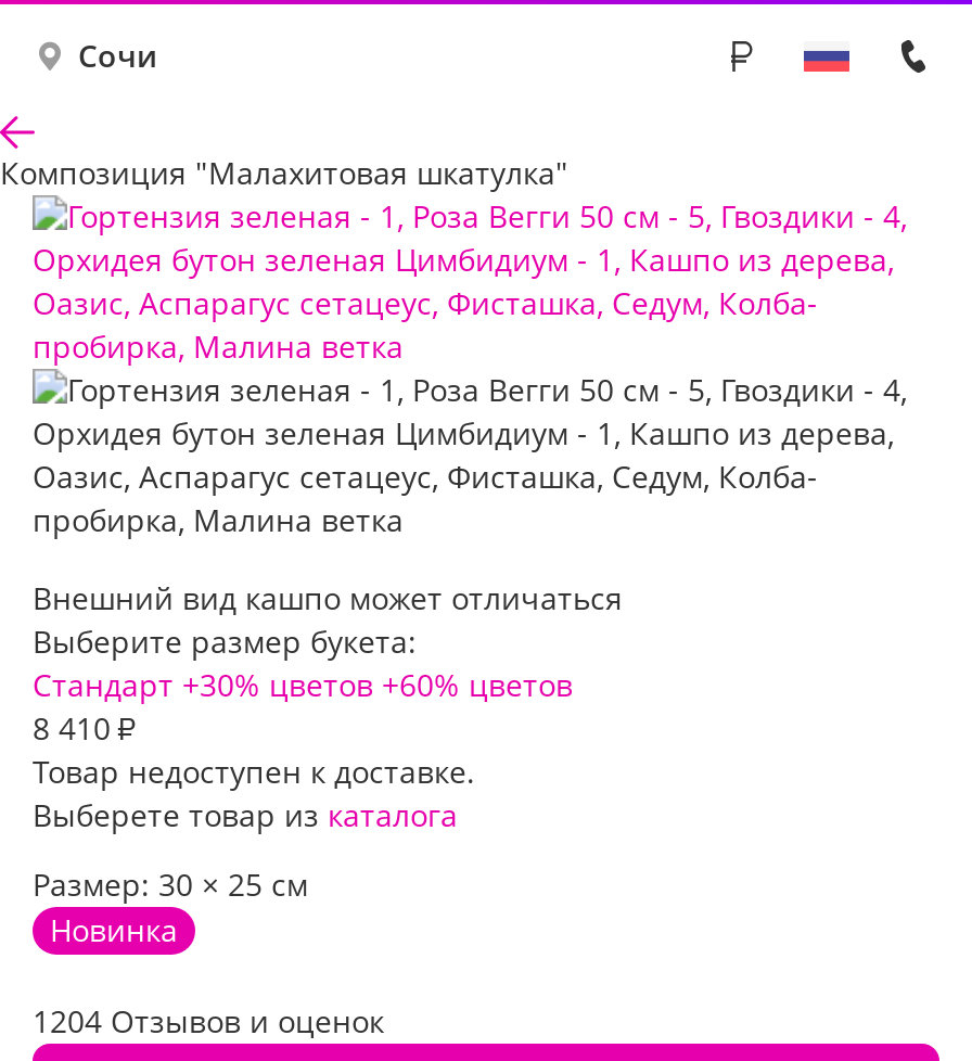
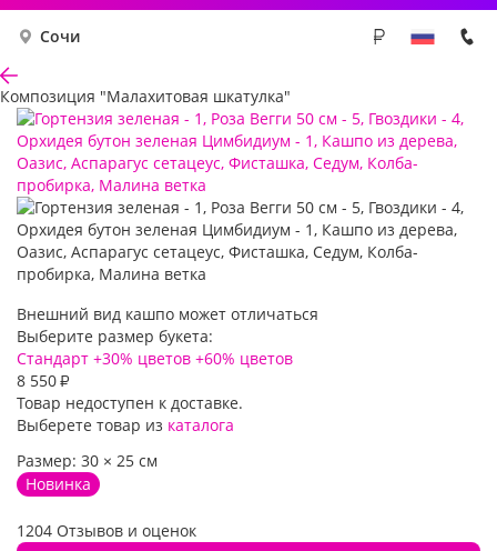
[33,707,137,749] 8 410 ₽ -> [17,370,70,391] 8 550 ₽

